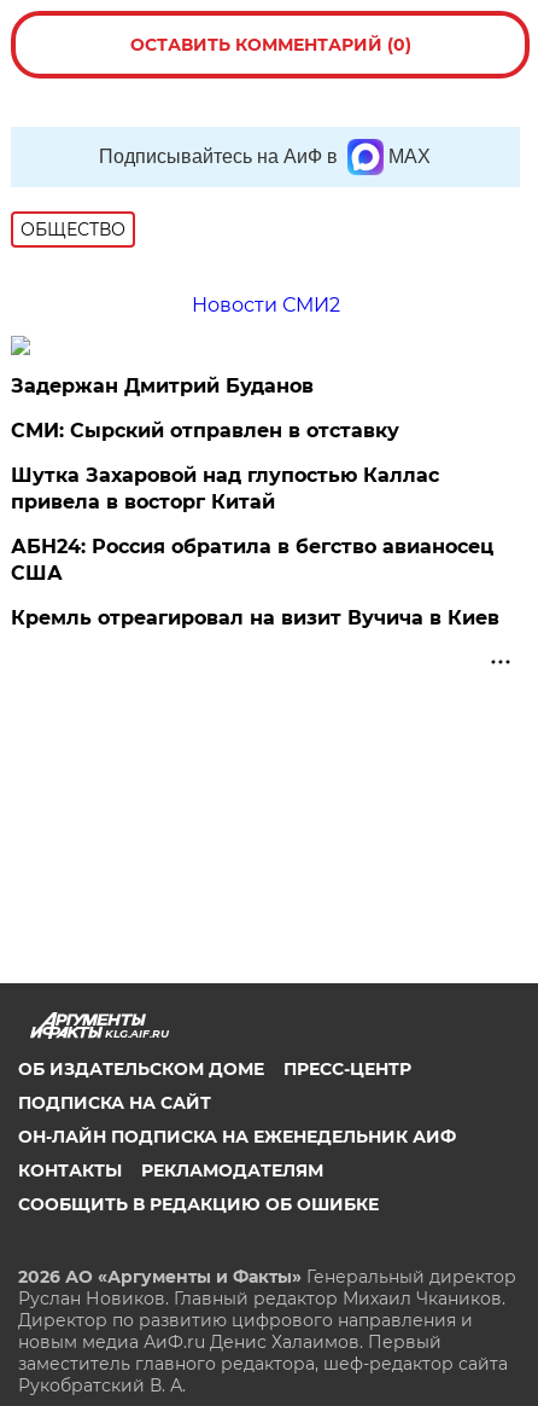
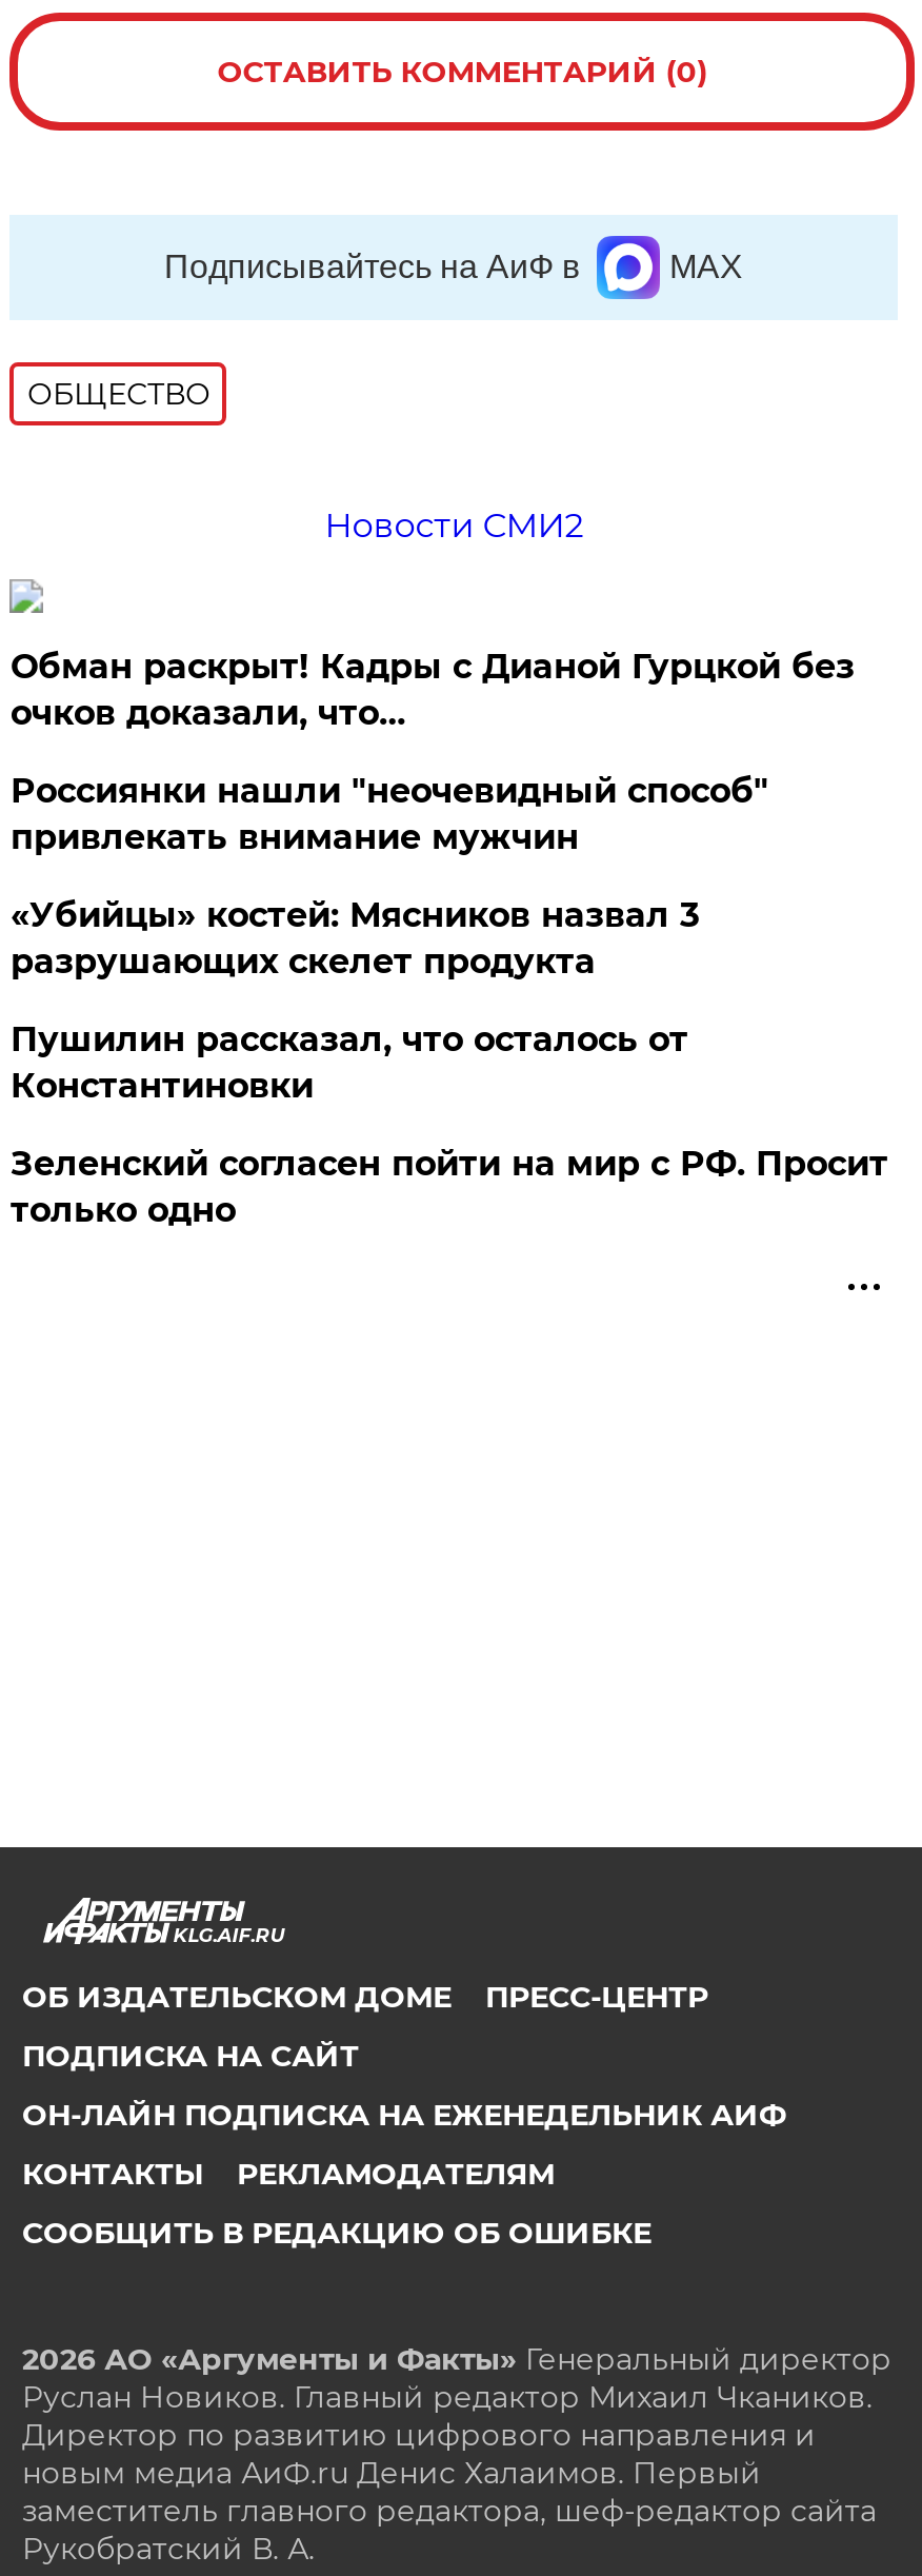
[11,374,314,397] Задержан Дмитрий Буданов -> [10,646,854,733] Обман раскрыт! Кадры с Дианой Гурцкой без | очков доказали, что…
[11,419,400,442] СМИ: Сырский отправлен в отставку -> [10,771,768,857] Россиянки нашли "неочевидный способ" | привлекать внимание мужчин
[11,464,440,513] Шутка Захаровой над глупостью Каллас | привела в восторг Китай -> [10,895,699,981] «Убийцы» костей: Мясников назвал 3 | разрушающих скелет продукта
[11,535,494,585] АБН24: Россия обратила в бегство авианосец | США -> [10,1019,688,1106] Пушилин рассказал, что осталось от | Константиновки
[11,606,500,629] Кремль отреагировал на визит Вучича в Киев -> [10,1144,888,1230] Зеленский согласен пойти на мир с РФ. Просит | только одно

